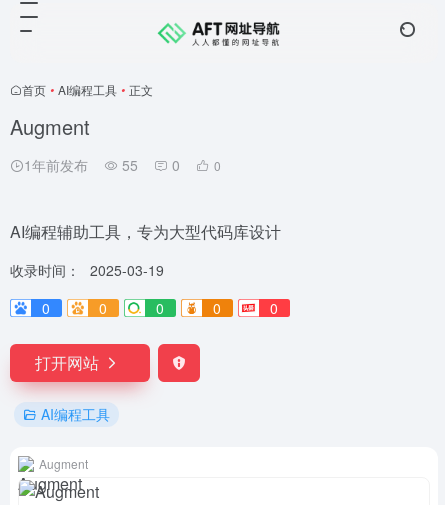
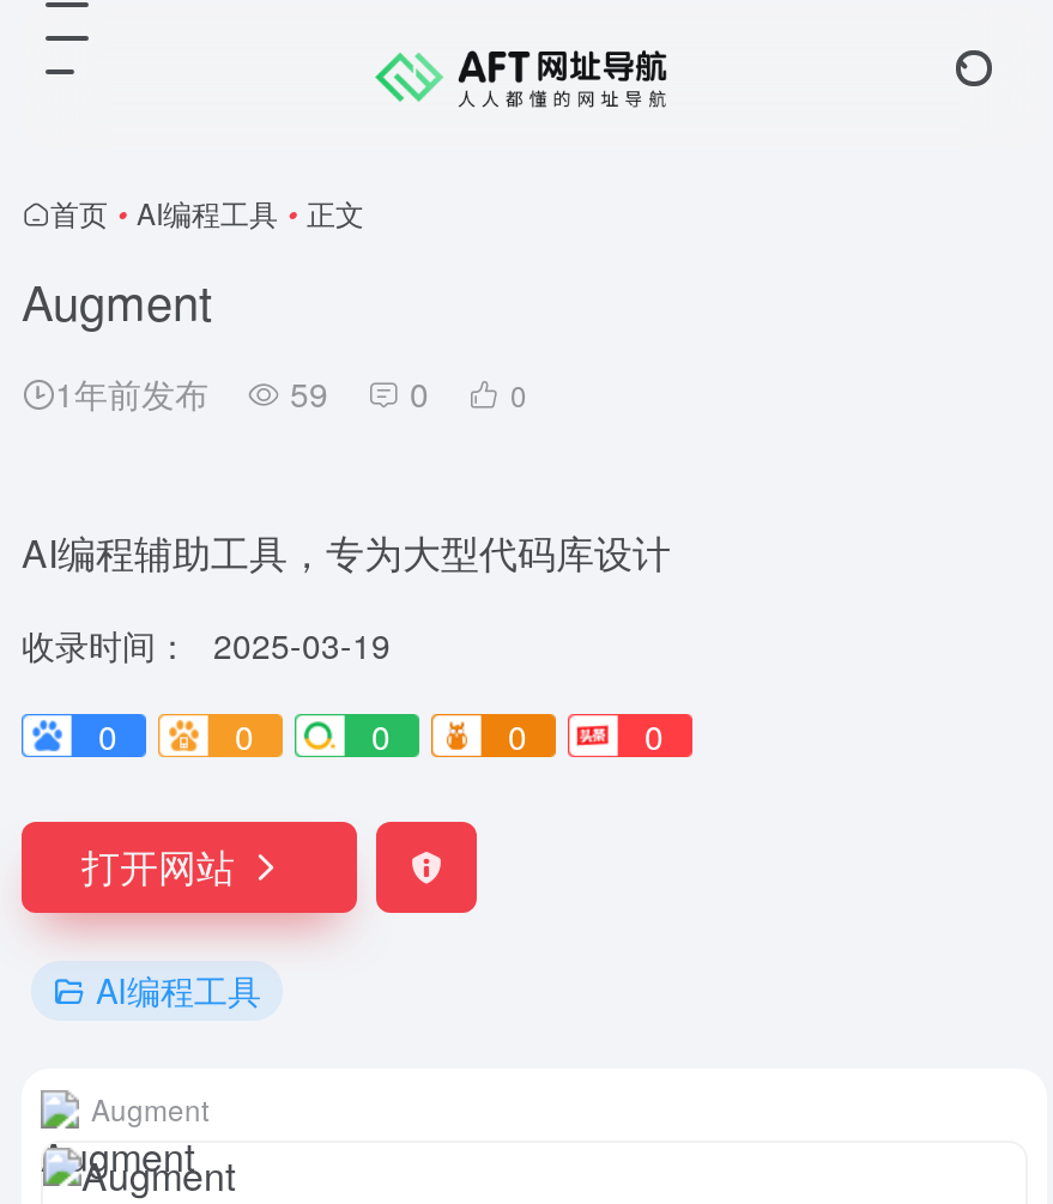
[24,155,221,175] 1年前发布 55 0 0 -> [55,369,527,417] 1年前发布 59 0 0

